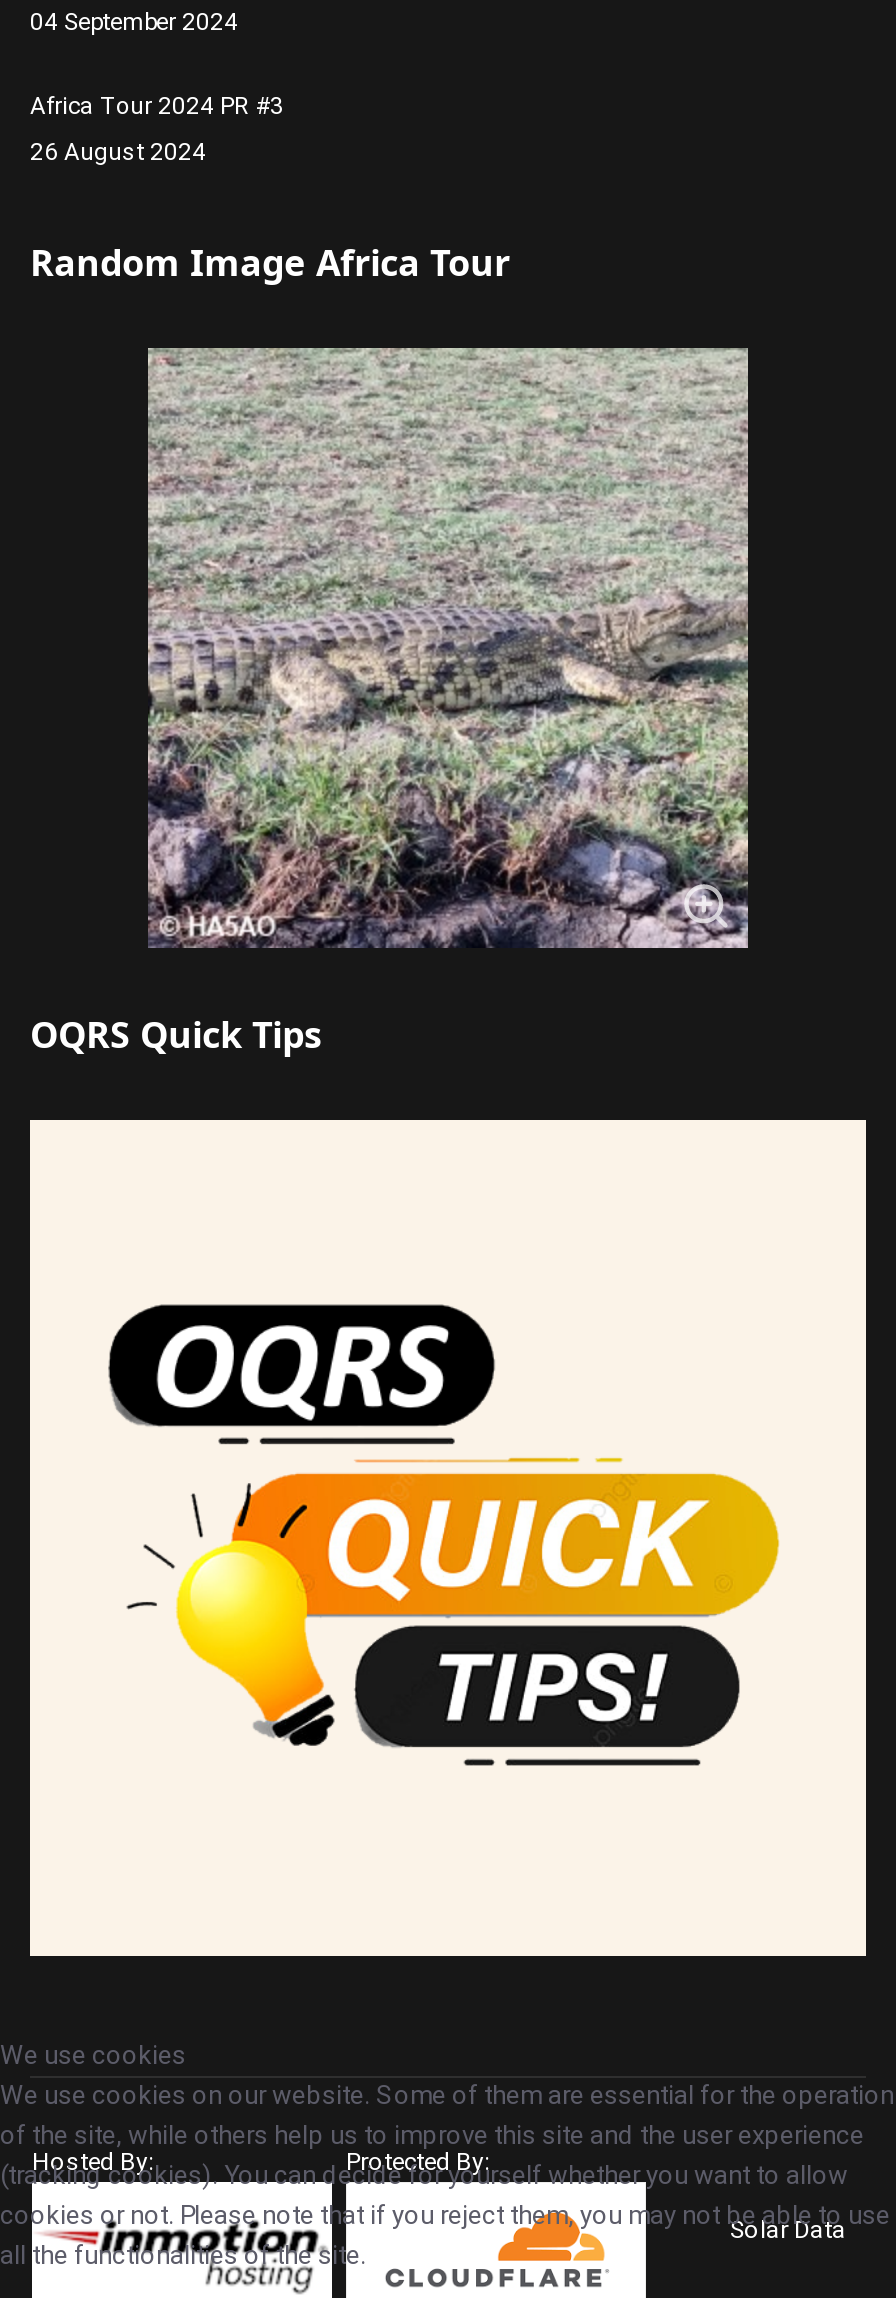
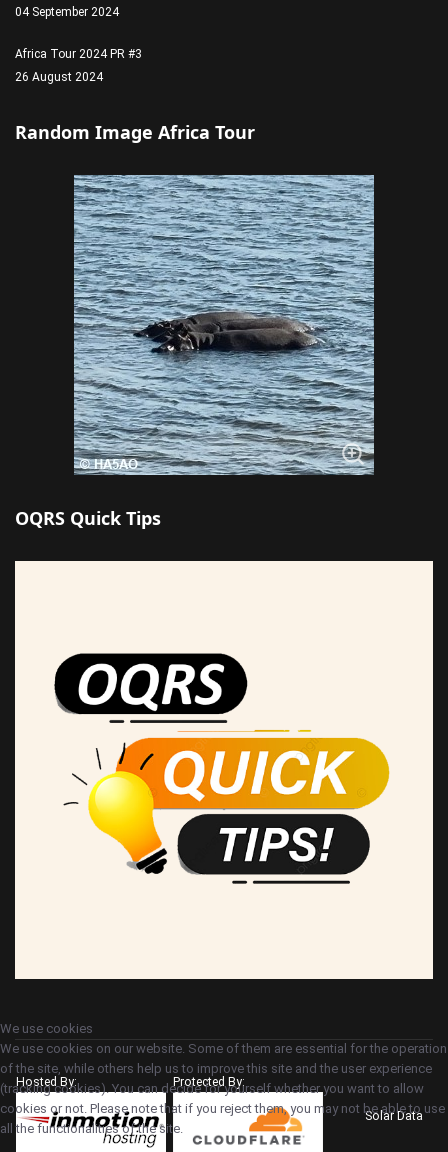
[148,348,748,948] [image] -> [73,175,375,476] [image]

